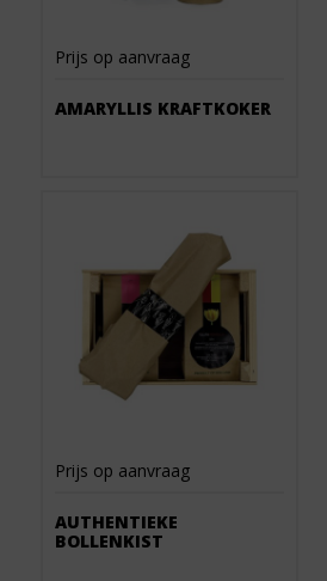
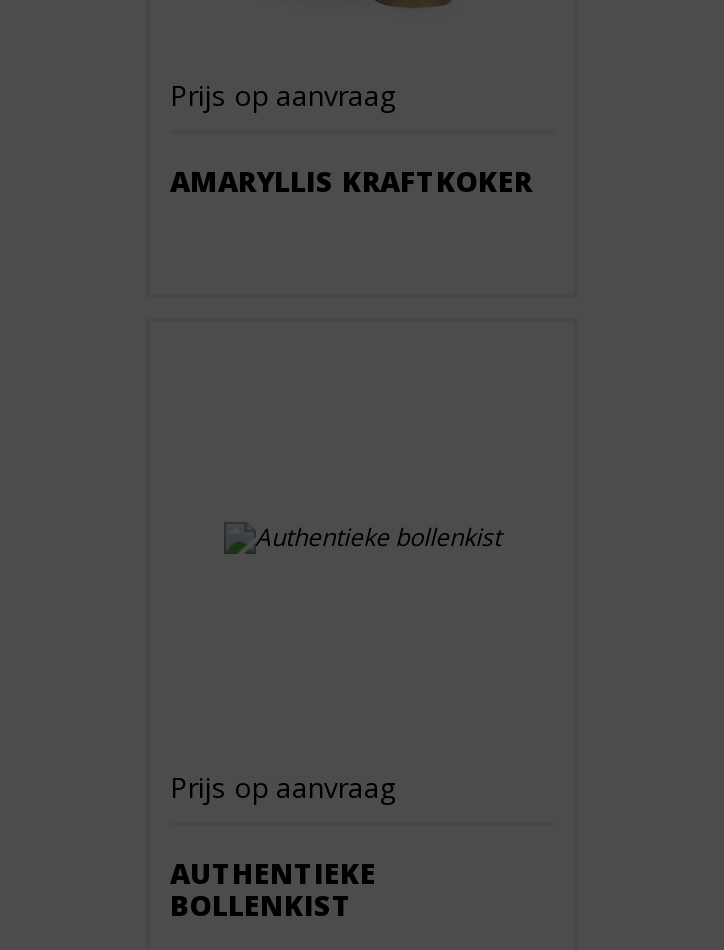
[78,232,258,402] [image] -> none

